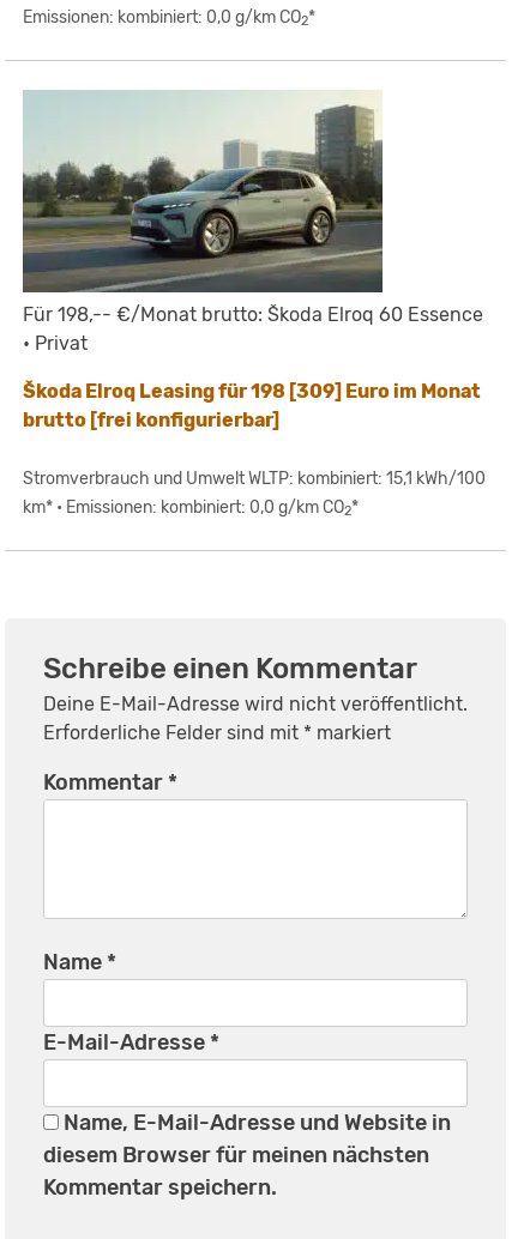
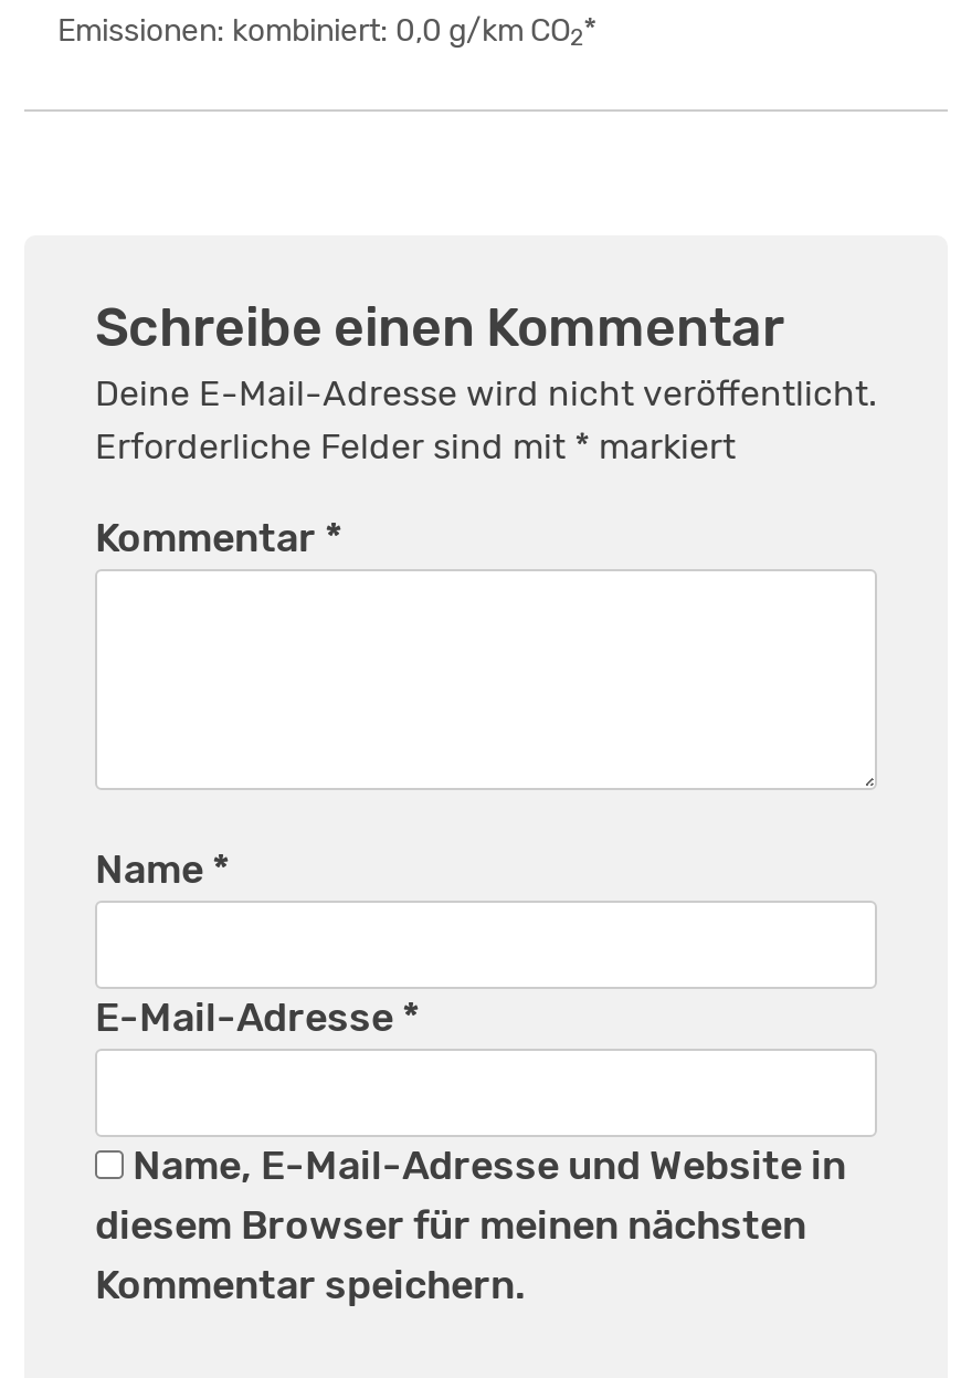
[22,90,486,519] [image] | Für 198,-- €/Monat brutto: Škoda Elroq 60 Essence | • Privat | Škoda Elroq Leasing für 198 [309] Euro im Monat | brutto [frei konfigurierbar] | Stromverbrauch und Umwelt WLTP: kombiniert: 15,1 kWh/100 | km* • Emissionen: kombiniert: 0,0 g/km CO2* -> none

